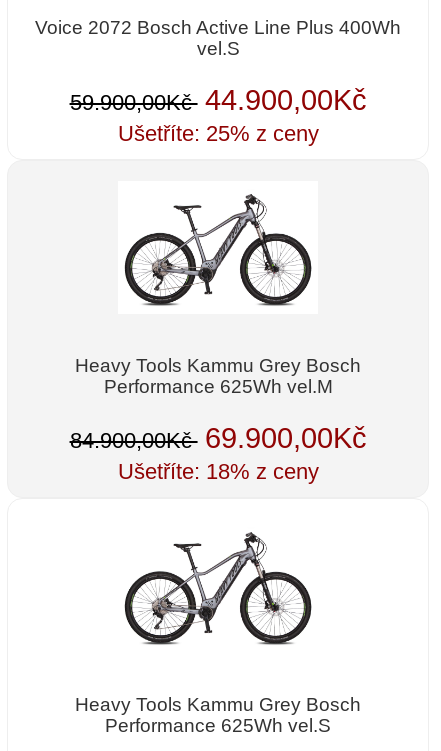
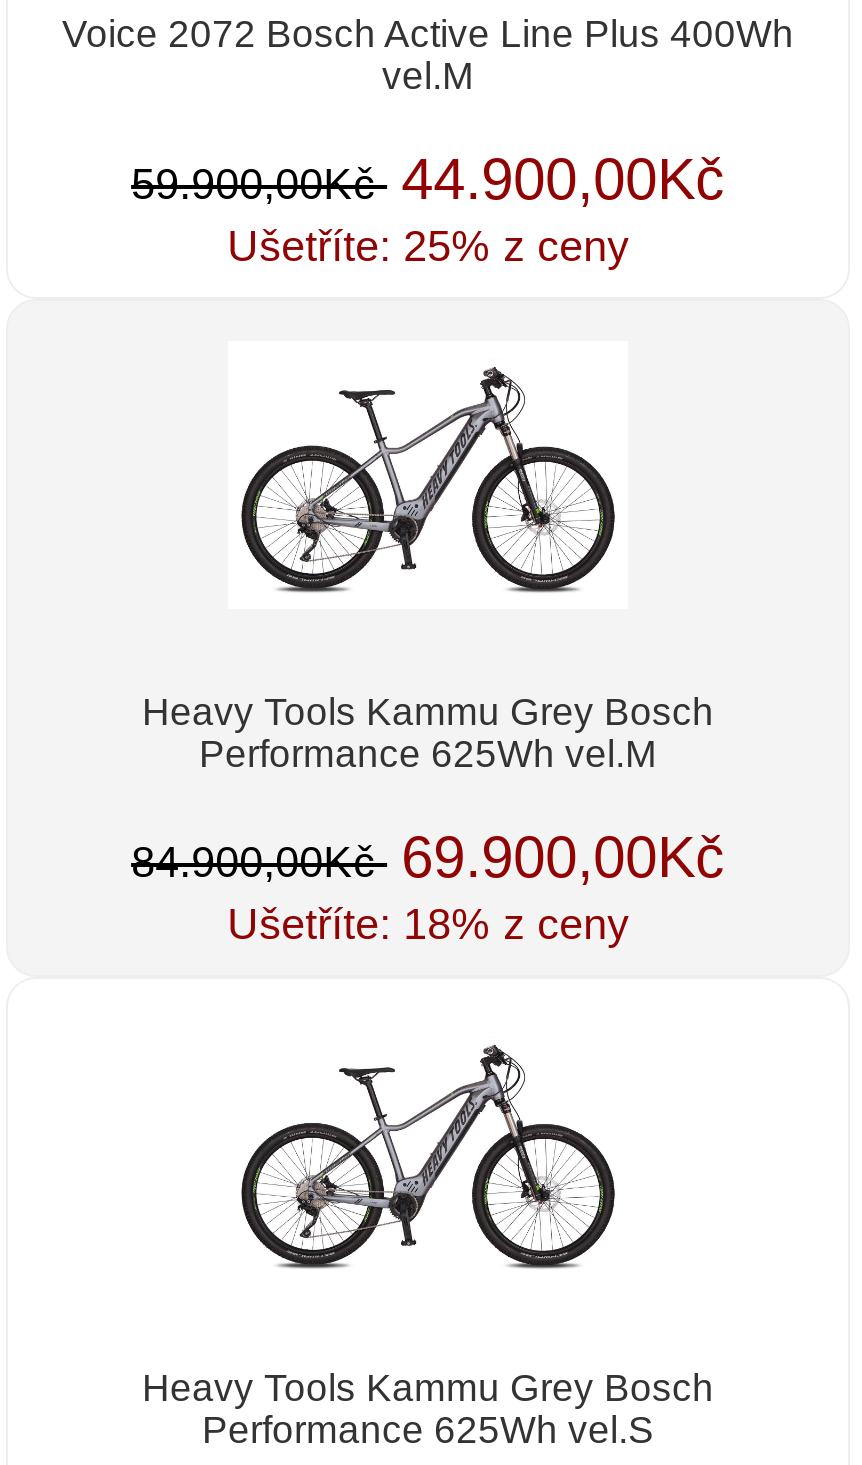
[196,38,239,59] vel.S -> [382,56,474,98] vel.M

